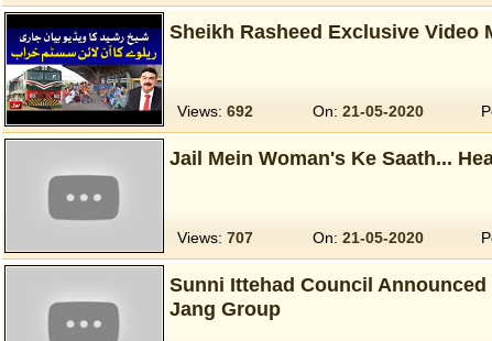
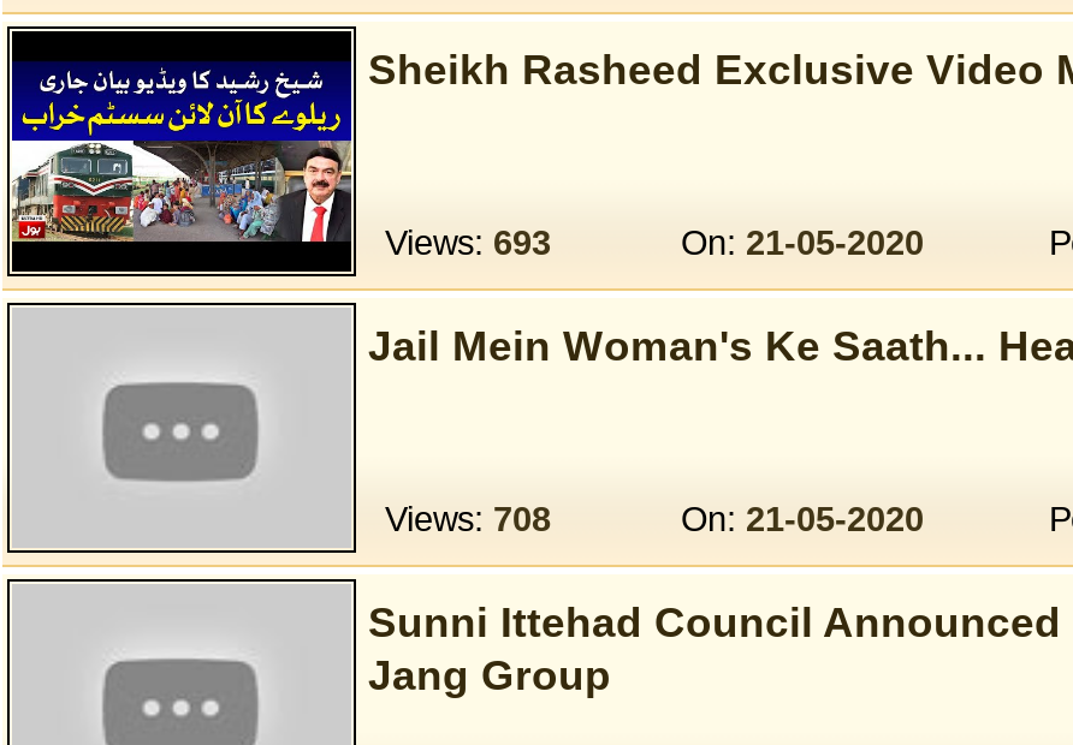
[177,102,253,120] Views: 692 -> [385,223,551,262] Views: 693
[177,229,253,246] Views: 707 -> [385,500,551,538] Views: 708

